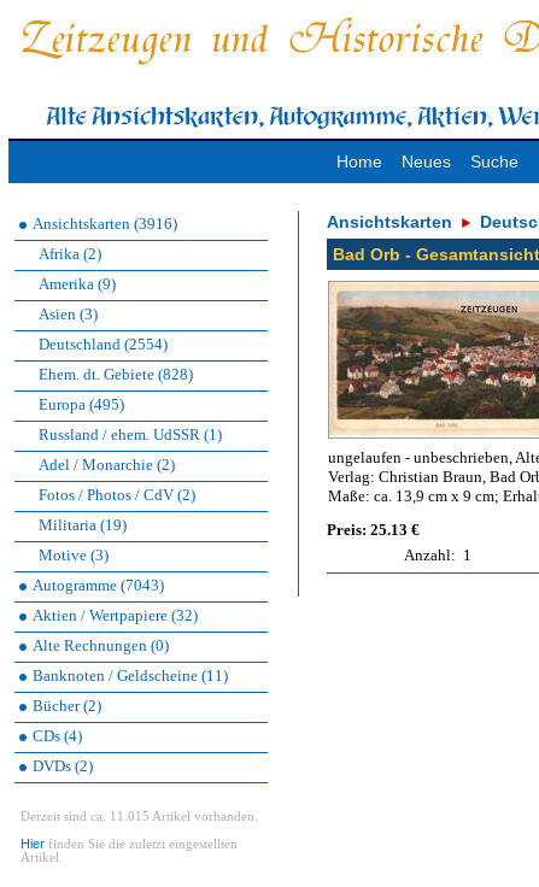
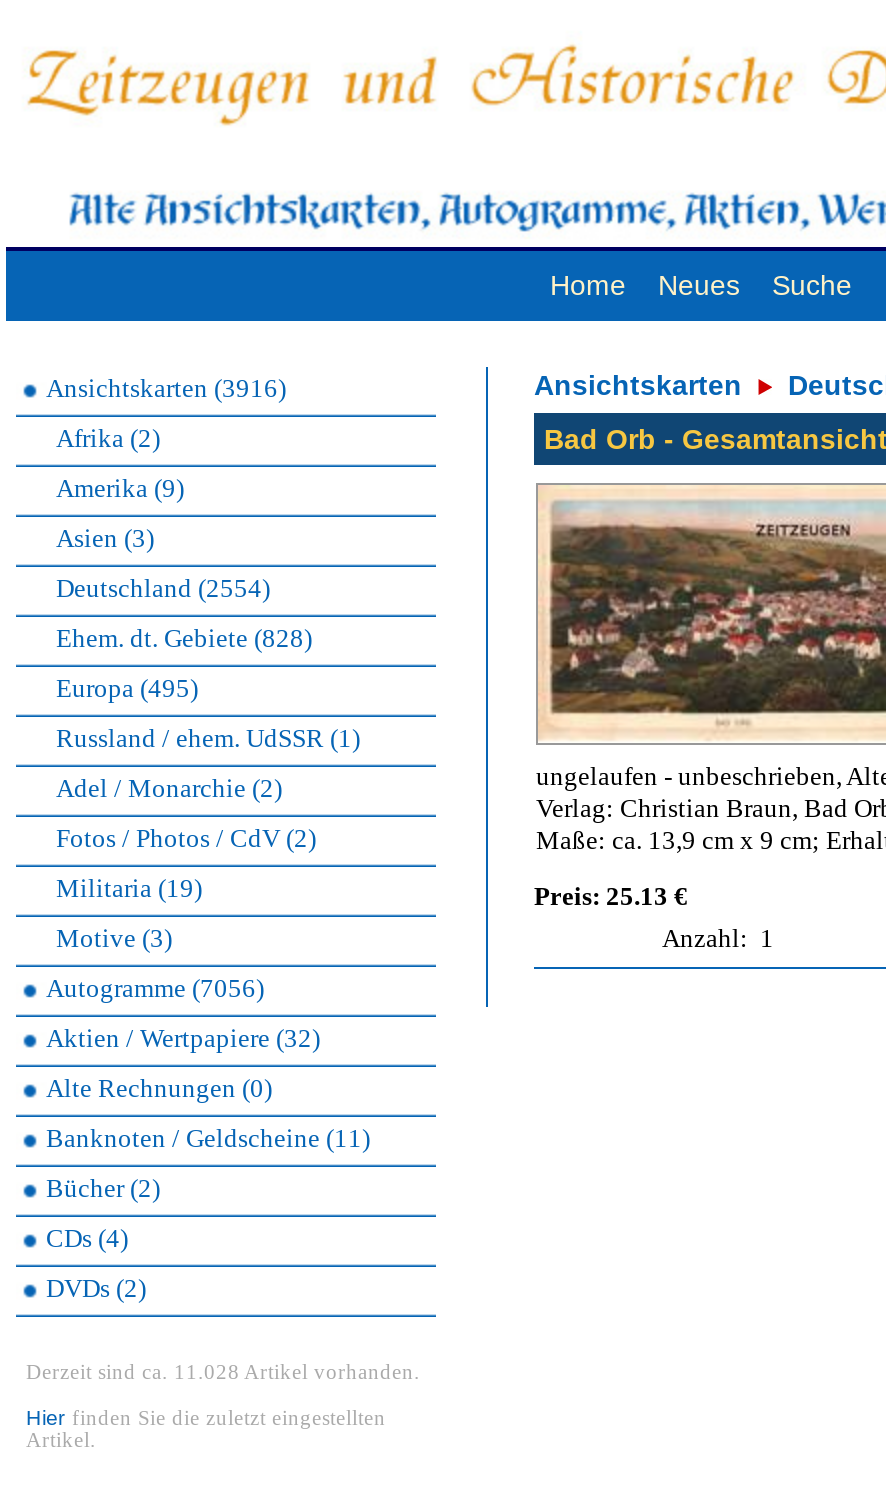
[33,576,164,594] Autogramme (7043) -> [46,973,264,1003] Autogramme (7056)
[20,810,258,823] Derzeit sind ca. 11.015 Artikel vorhanden. -> [26,1361,420,1383] Derzeit sind ca. 11.028 Artikel vorhanden.

